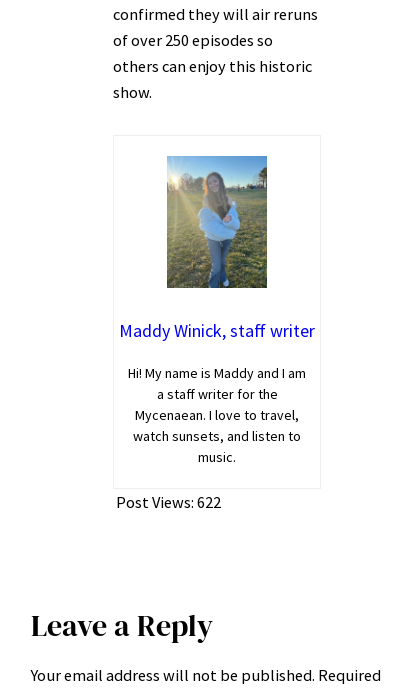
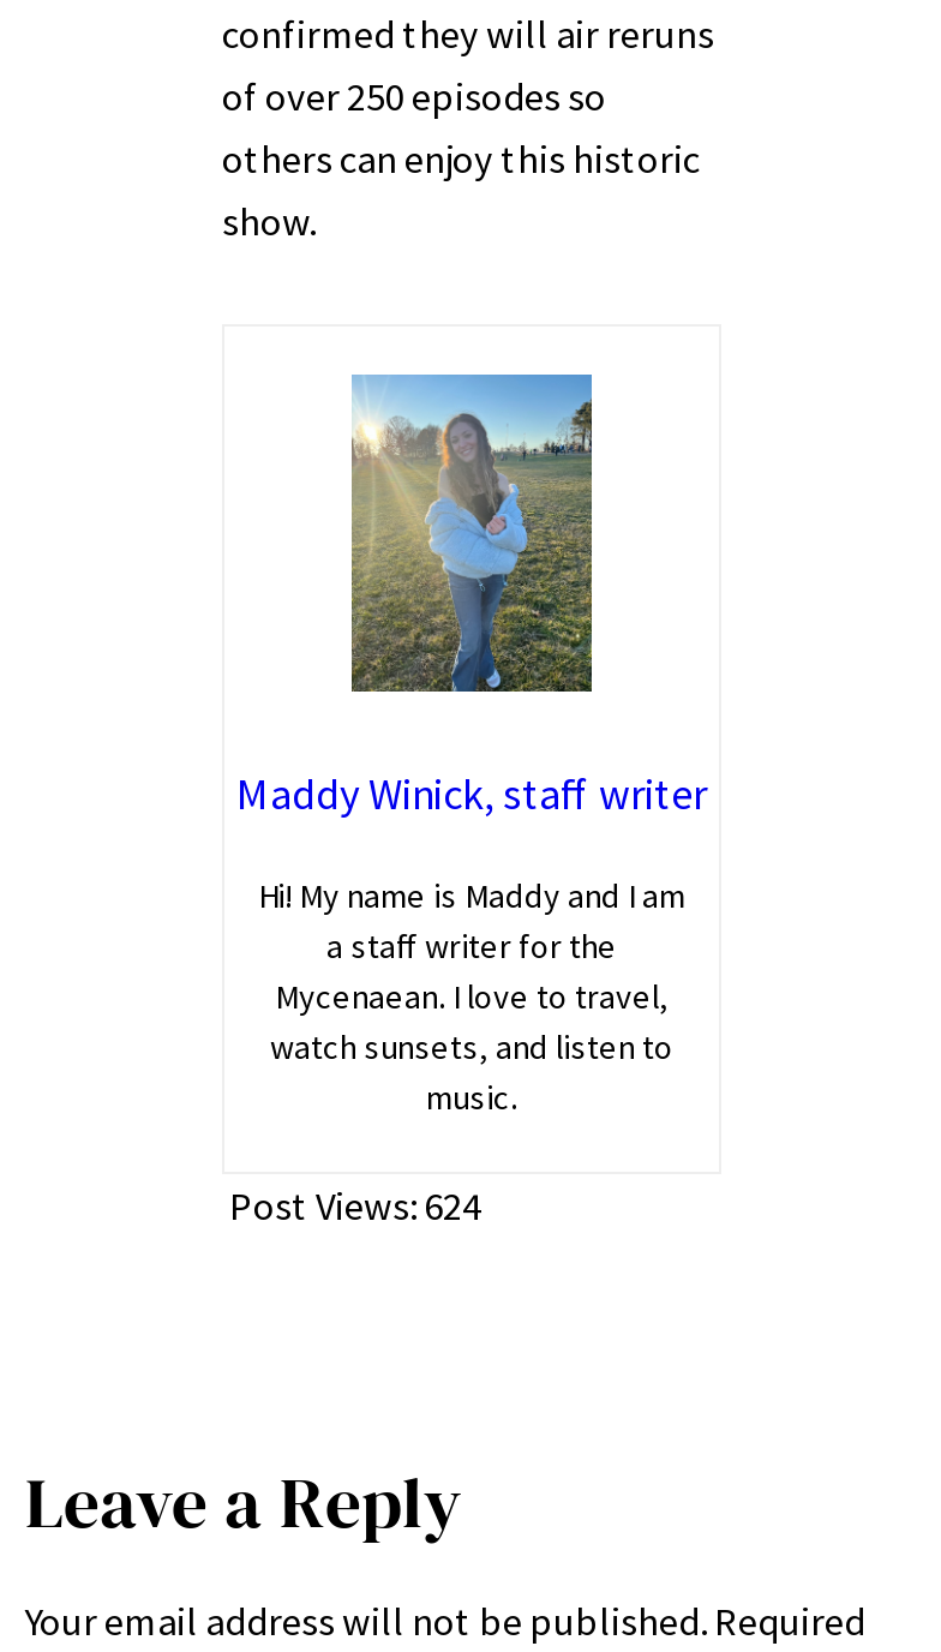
[116,492,221,512] Post Views: 622 -> [229,1182,481,1230] Post Views: 624

